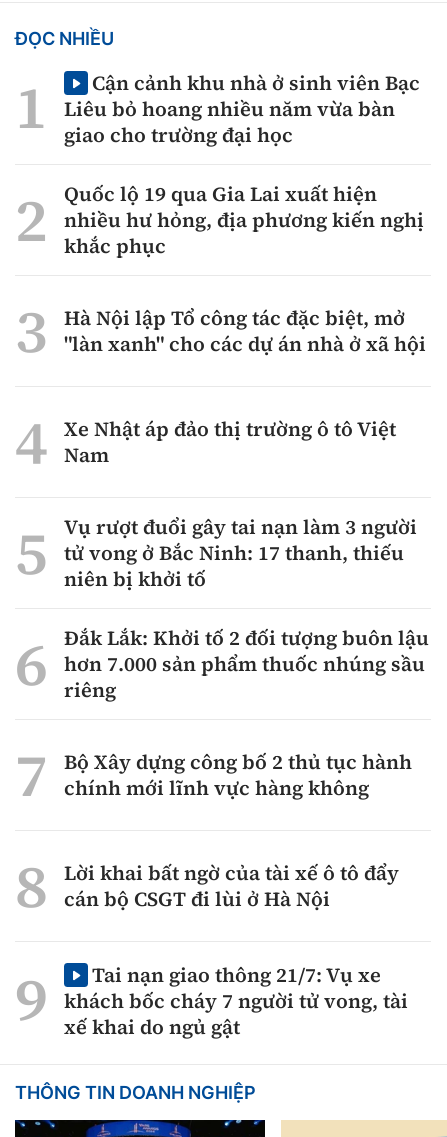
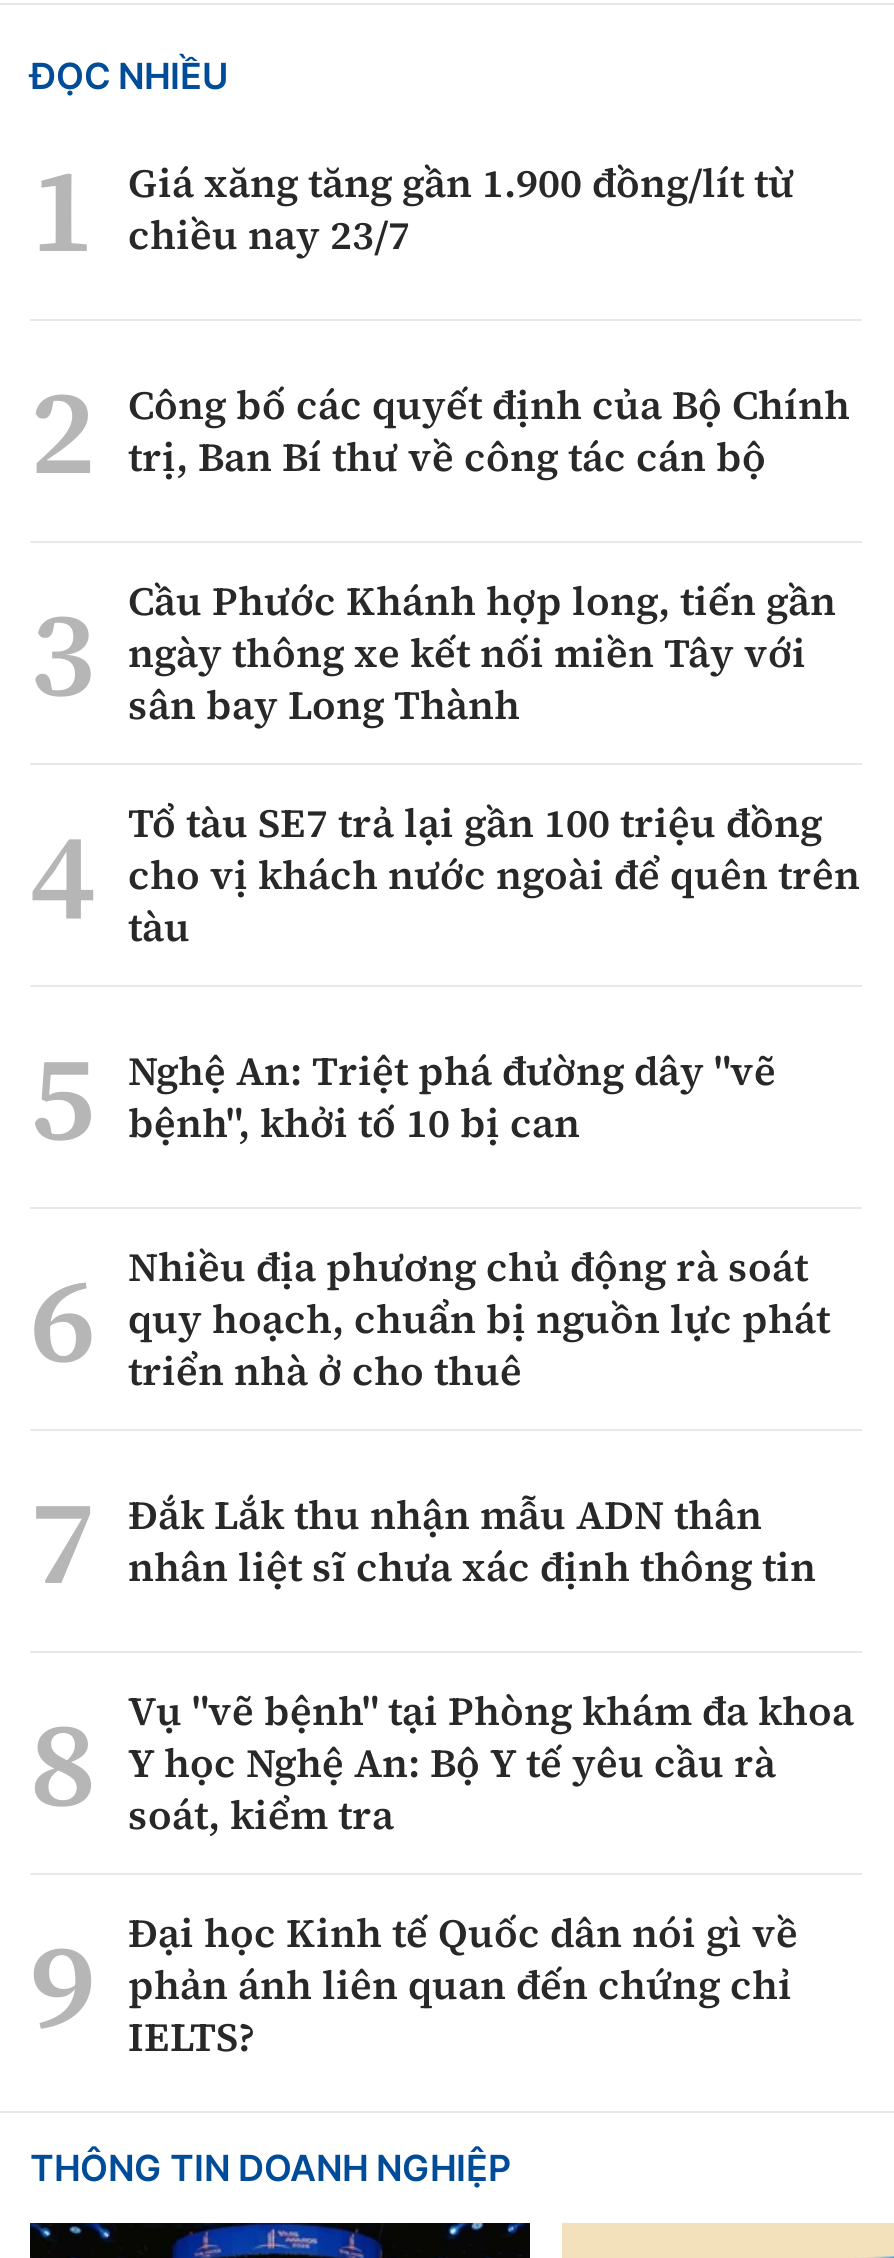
[64,69,420,149] Cận cảnh khu nhà ở sinh viên Bạc | Liêu bỏ hoang nhiều năm vừa bàn | giao cho trường đại học -> [128,156,794,264] Giá xăng tăng gần 1.900 đồng/lít từ | chiều nay 23/7
[64,180,424,260] Quốc lộ 19 qua Gia Lai xuất hiện | nhiều hư hỏng, địa phương kiến nghị | khắc phục -> [128,378,850,486] Công bố các quyết định của Bộ Chính | trị, Ban Bí thư về công tác cán bộ
[64,304,426,358] Hà Nội lập Tổ công tác đặc biệt, mở | "làn xanh" cho các dự án nhà ở xã hội -> [128,574,836,734] Cầu Phước Khánh hợp long, tiến gần | ngày thông xe kết nối miền Tây với | sân bay Long Thành
[64,415,396,469] Xe Nhật áp đảo thị trường ô tô Việt | Nam -> [128,796,860,956] Tổ tàu SE7 trả lại gần 100 triệu đồng | cho vị khách nước ngoài để quên trên | tàu
[64,513,417,593] Vụ rượt đuổi gây tai nạn làm 3 người | tử vong ở Bắc Ninh: 17 thanh, thiếu | niên bị khởi tố -> [128,1044,776,1152] Nghệ An: Triệt phá đường dây "vẽ | bệnh", khởi tố 10 bị can
[64,624,429,704] Đắk Lắk: Khởi tố 2 đối tượng buôn lậu | hơn 7.000 sản phẩm thuốc nhúng sầu | riêng -> [128,1240,830,1400] Nhiều địa phương chủ động rà soát | quy hoạch, chuẩn bị nguồn lực phát | triển nhà ở cho thuê
[64,748,412,802] Bộ Xây dựng công bố 2 thủ tục hành | chính mới lĩnh vực hàng không -> [128,1488,816,1596] Đắk Lắk thu nhận mẫu ADN thân | nhân liệt sĩ chưa xác định thông tin
[64,859,399,913] Lời khai bất ngờ của tài xế ô tô đẩy | cán bộ CSGT đi lùi ở Hà Nội -> [128,1684,854,1844] Vụ "vẽ bệnh" tại Phòng khám đa khoa | Y học Nghệ An: Bộ Y tế yêu cầu rà | soát, kiểm tra
[64,961,408,1041] Tai nạn giao thông 21/7: Vụ xe | khách bốc cháy 7 người tử vong, tài | xế khai do ngủ gật -> [128,1906,798,2066] Đại học Kinh tế Quốc dân nói gì về | phản ánh liên quan đến chứng chỉ | IELTS?

